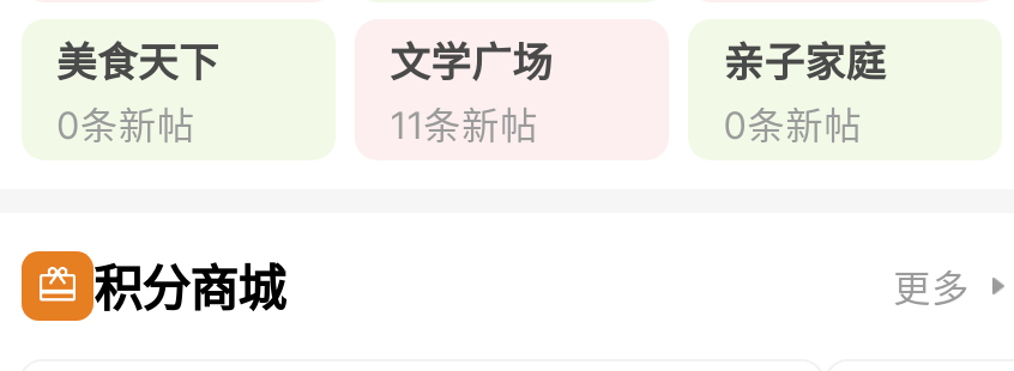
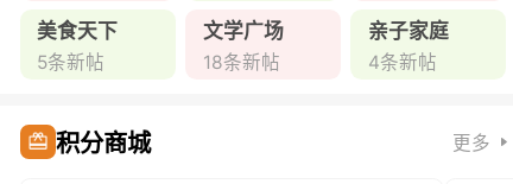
[56,102,195,148] 0条新帖 -> [37,51,105,73] 5条新帖
[390,102,538,148] 11条新帖 -> [203,51,280,73] 18条新帖
[723,102,862,148] 0条新帖 -> [368,51,437,73] 4条新帖

